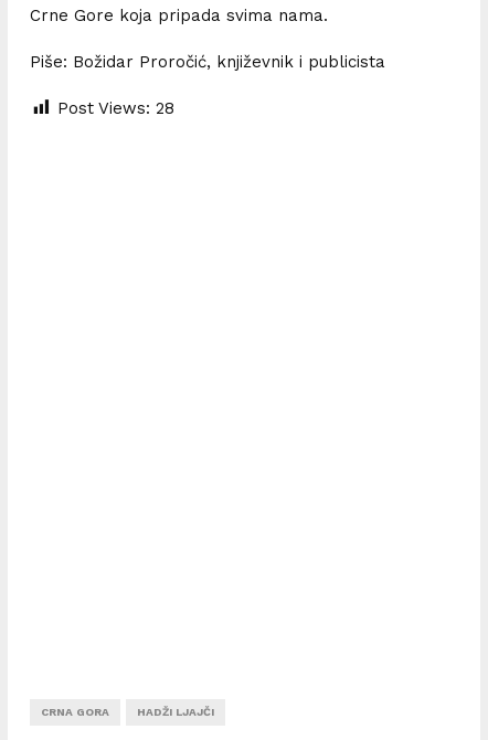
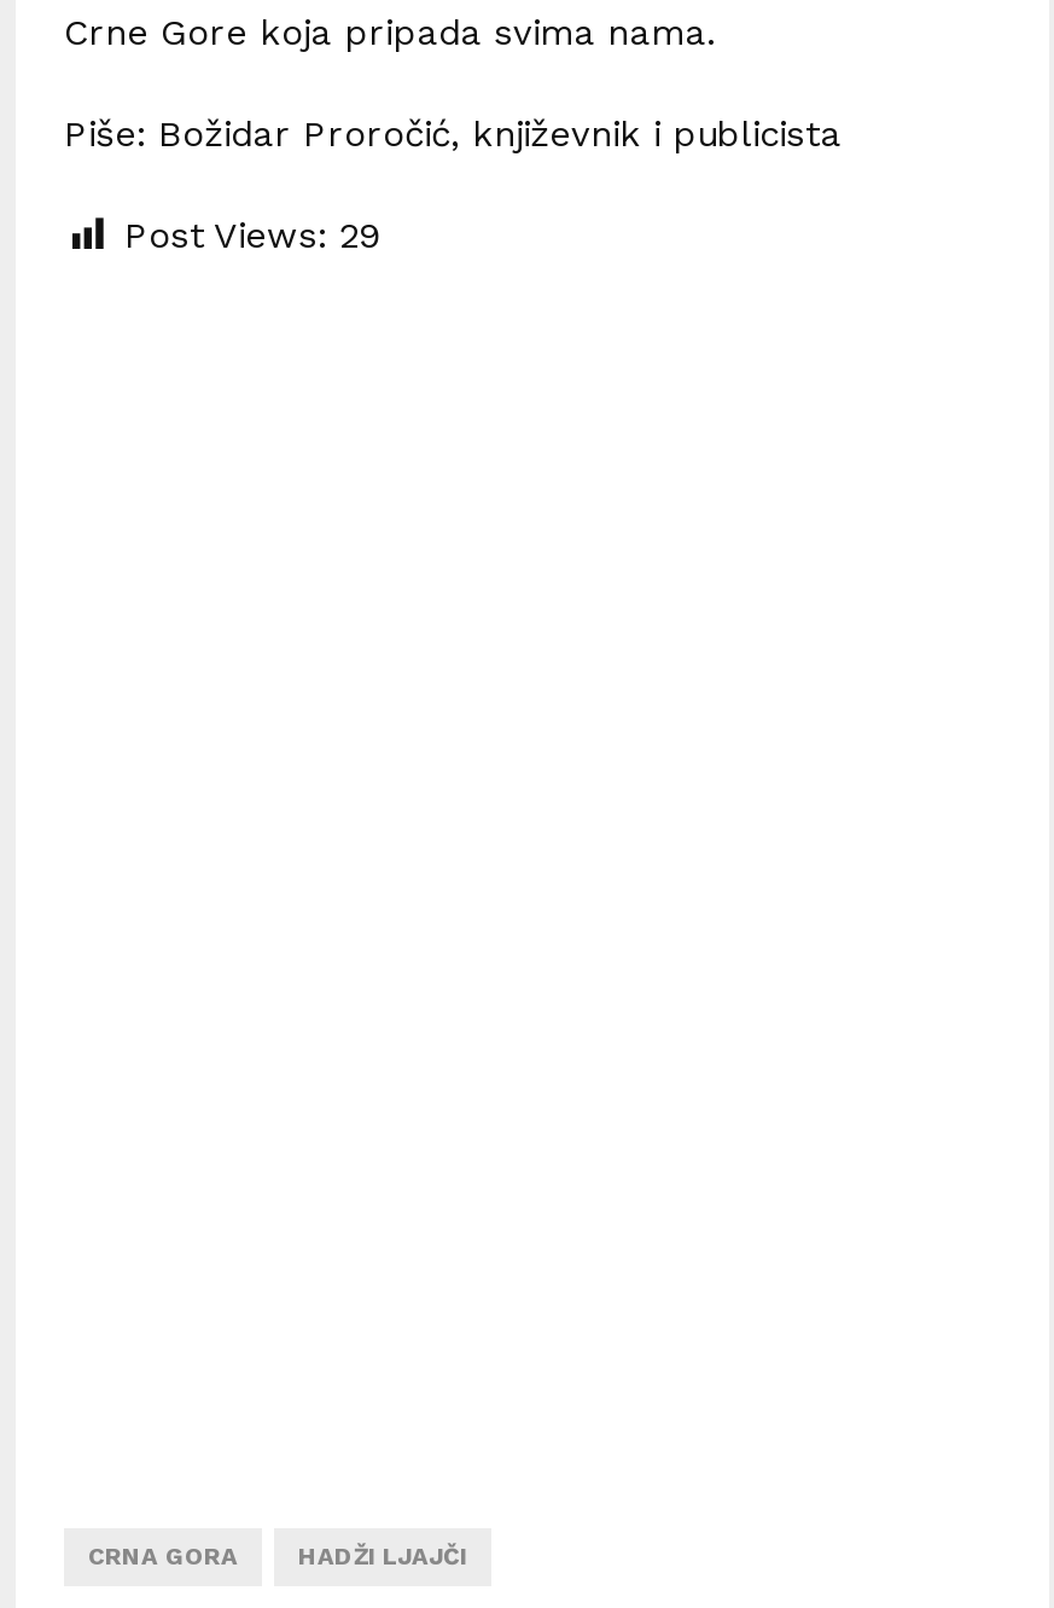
[57,98,174,118] Post Views: 28 -> [124,213,380,257] Post Views: 29

